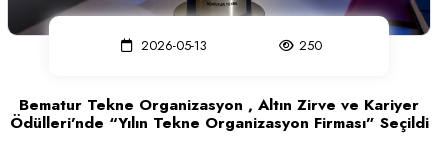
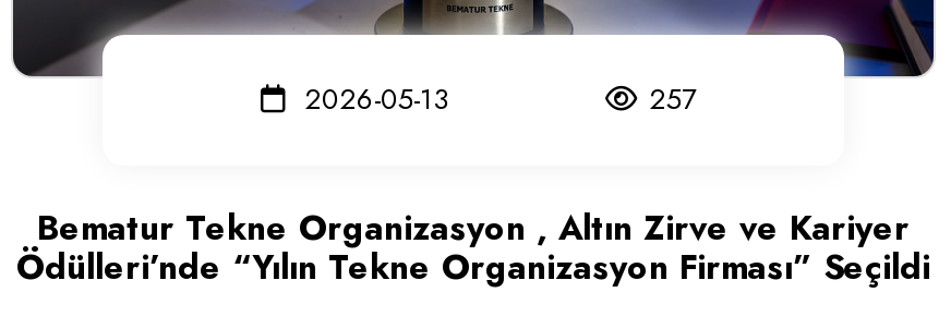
[299,35,322,54] 250 -> [649,77,697,119] 257

